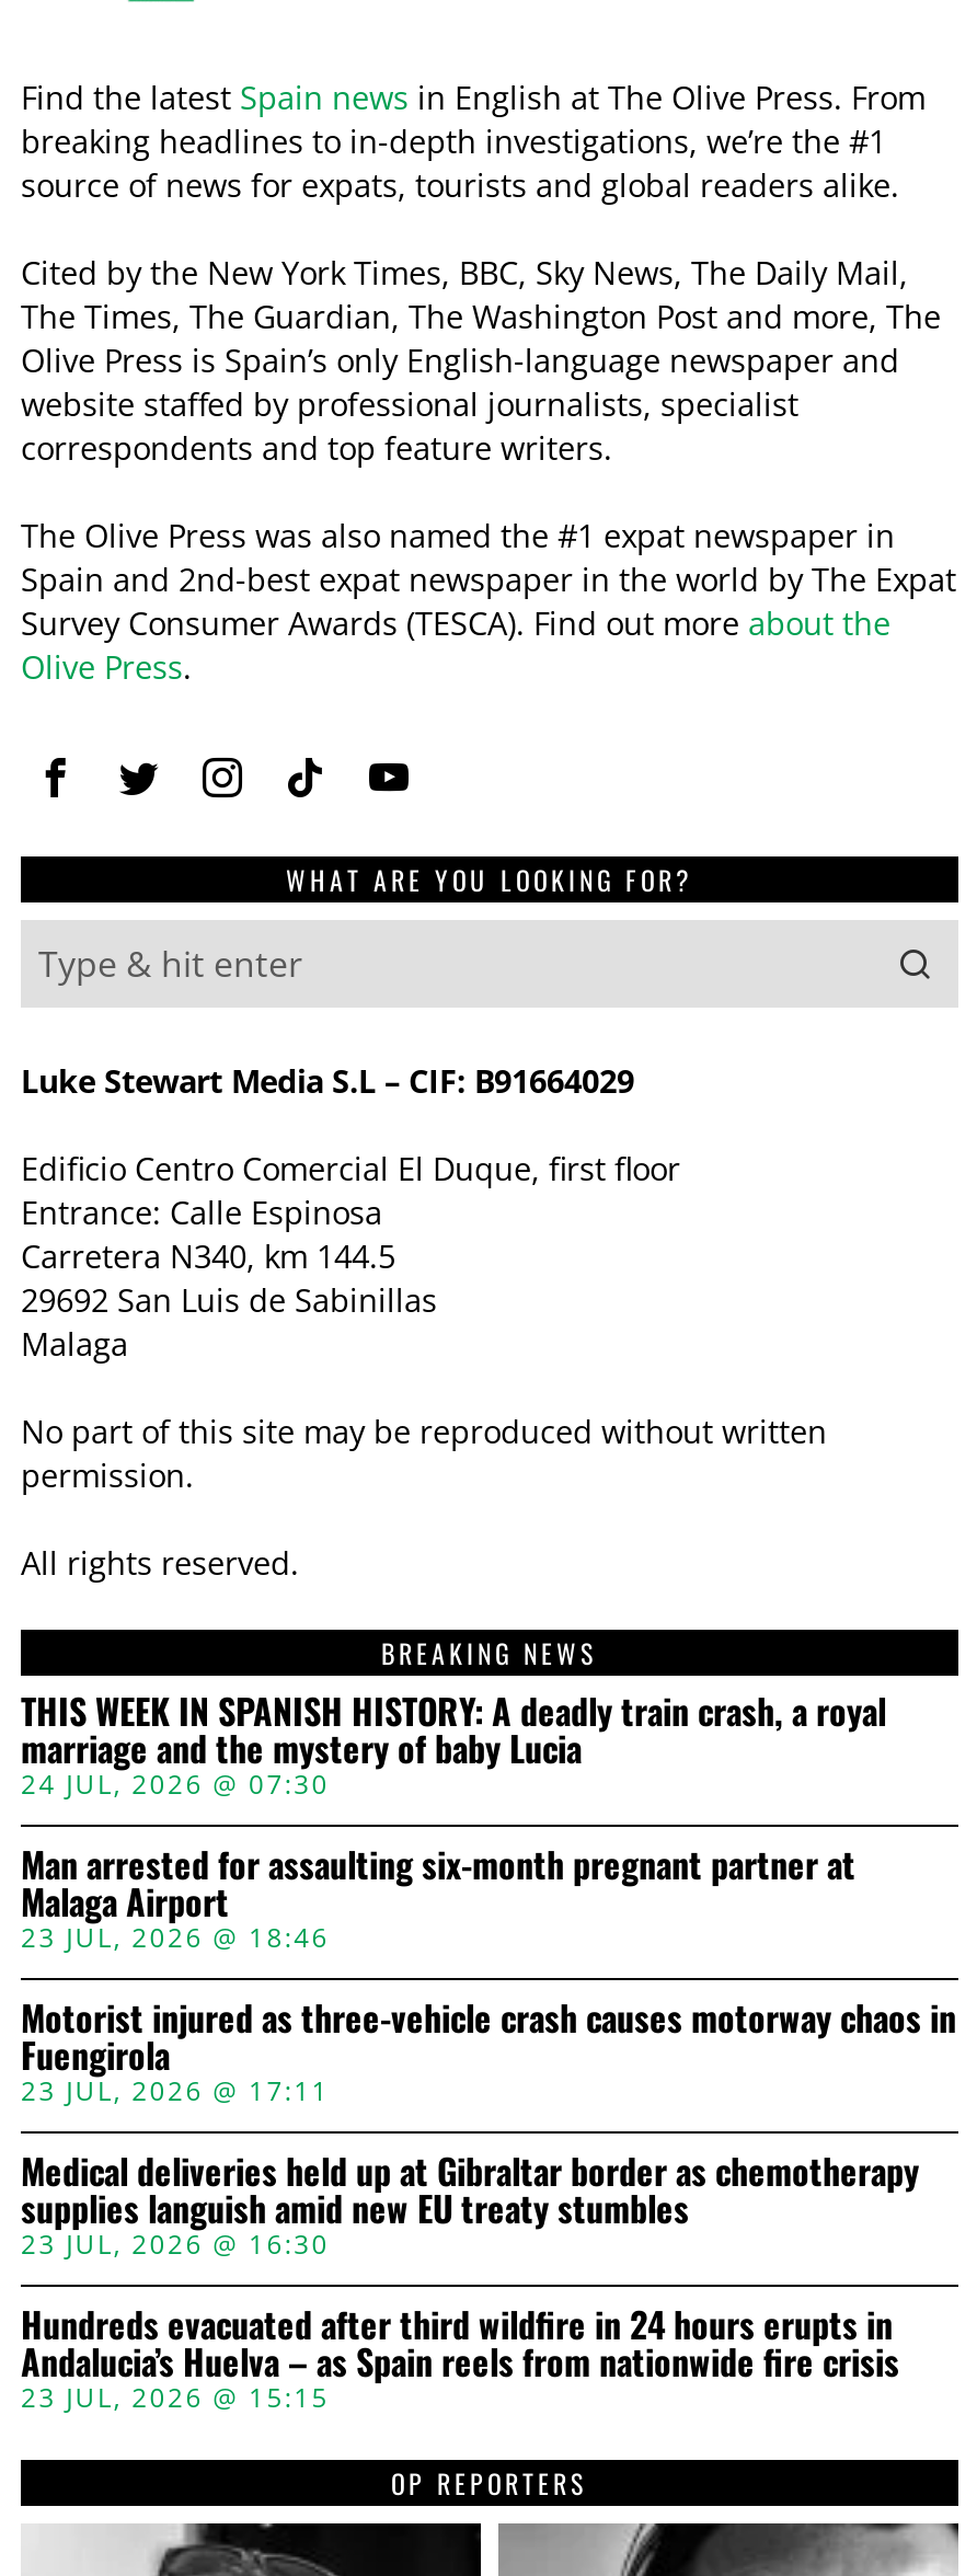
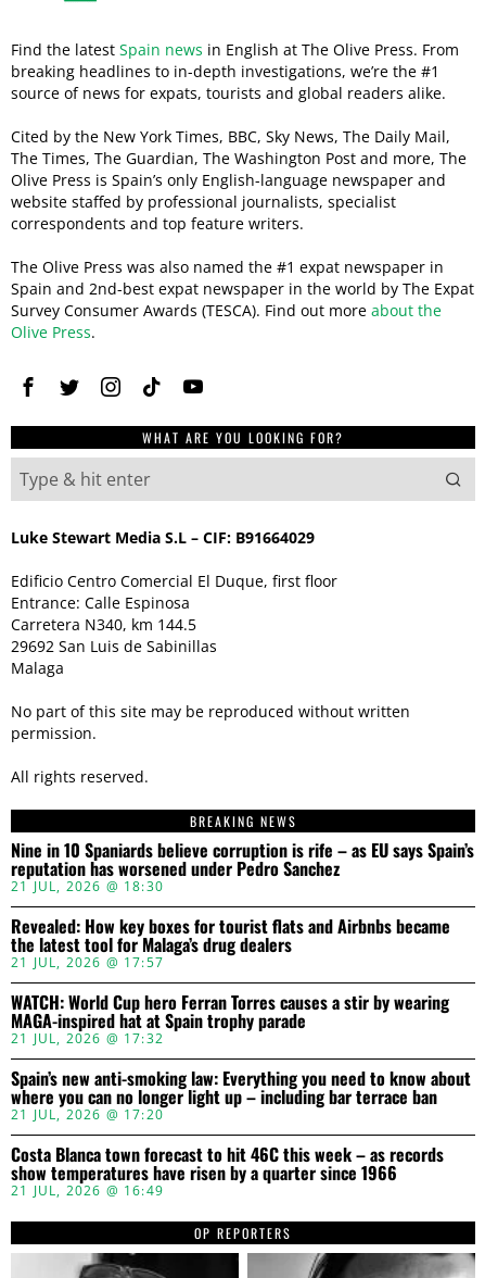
[21,1686,886,1804] THIS WEEK IN SPANISH HISTORY: A deadly train crash, a royal | marriage and the mystery of baby Lucia | 24 JUL, 2026 @ 07:30 -> [11,836,474,895] Nine in 10 Spaniards believe corruption is rife – as EU says Spain’s | reputation has worsened under Pedro Sanchez | 21 JUL, 2026 @ 18:30
[21,1839,855,1957] Man arrested for assaulting six-month pregnant partner at | Malaga Airport | 23 JUL, 2026 @ 18:46 -> [11,912,450,971] Revealed: How key boxes for tourist flats and Airbnbs became | the latest tool for Malaga’s drug dealers | 21 JUL, 2026 @ 17:57
[21,1992,956,2111] Motorist injured as three-vehicle crash causes motorway chaos in | Fuengirola | 23 JUL, 2026 @ 17:11 -> [11,988,449,1047] WATCH: World Cup hero Ferran Torres causes a stir by wearing | MAGA-inspired hat at Spain trophy parade | 21 JUL, 2026 @ 17:32
[21,2146,919,2264] Medical deliveries held up at Gibraltar border as chemotherapy | supplies languish amid new EU treaty stumbles | 23 JUL, 2026 @ 16:30 -> [11,1065,471,1123] Spain’s new anti-smoking law: Everything you need to know about | where you can no longer light up – including bar terrace ban | 21 JUL, 2026 @ 17:20
[21,2299,899,2417] Hundreds evacuated after third wildfire in 24 hours erupts in | Andalucia’s Huelva – as Spain reels from nationwide fire crisis | 23 JUL, 2026 @ 15:15 -> [11,1141,444,1199] Costa Blanca town forecast to hit 46C this week – as records | show temperatures have risen by a quarter since 1966 | 21 JUL, 2026 @ 16:49

